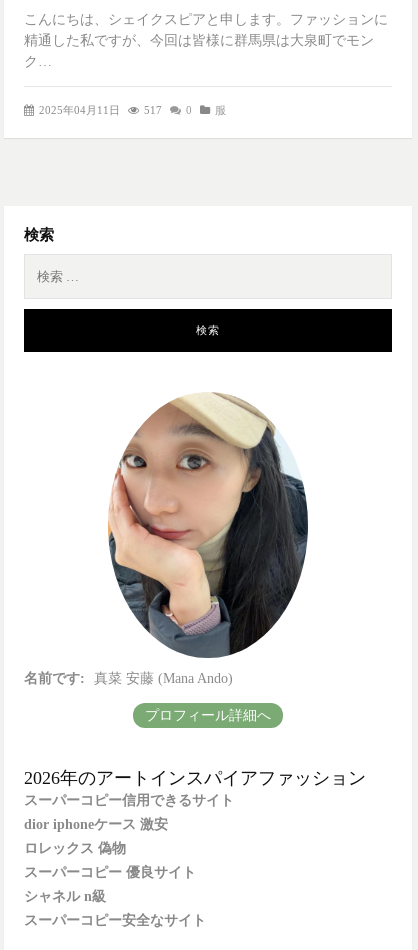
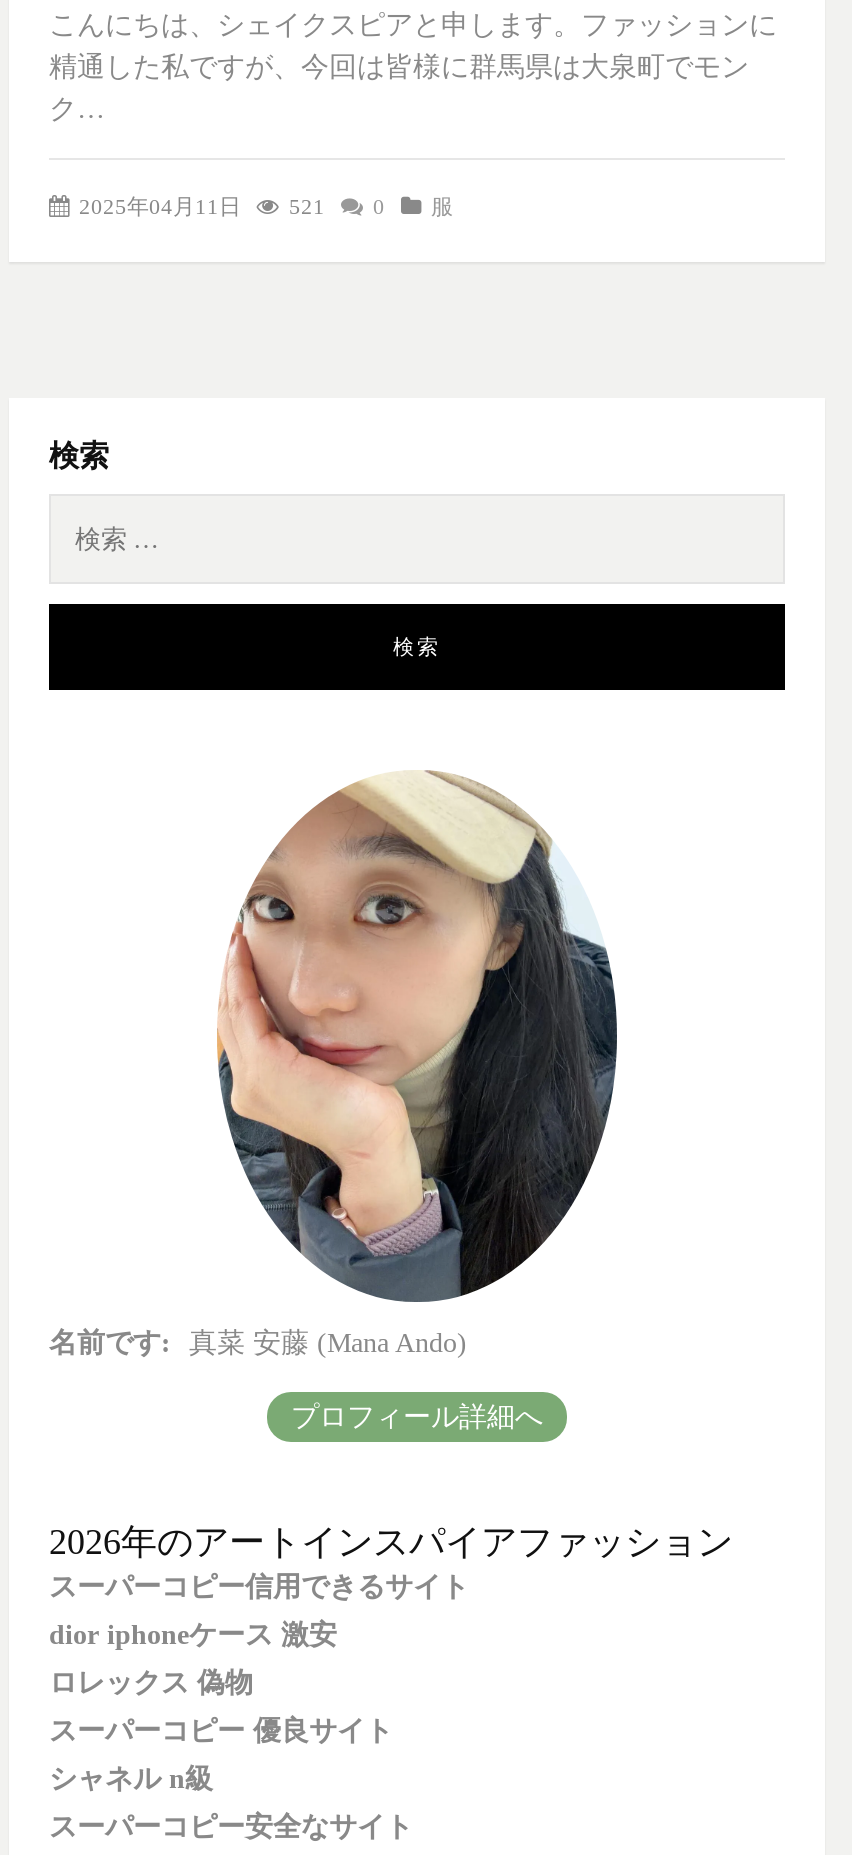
[39,104,226,116] 2025年04月11日 517 0 服 -> [79,193,453,217] 2025年04月11日 521 0 服

